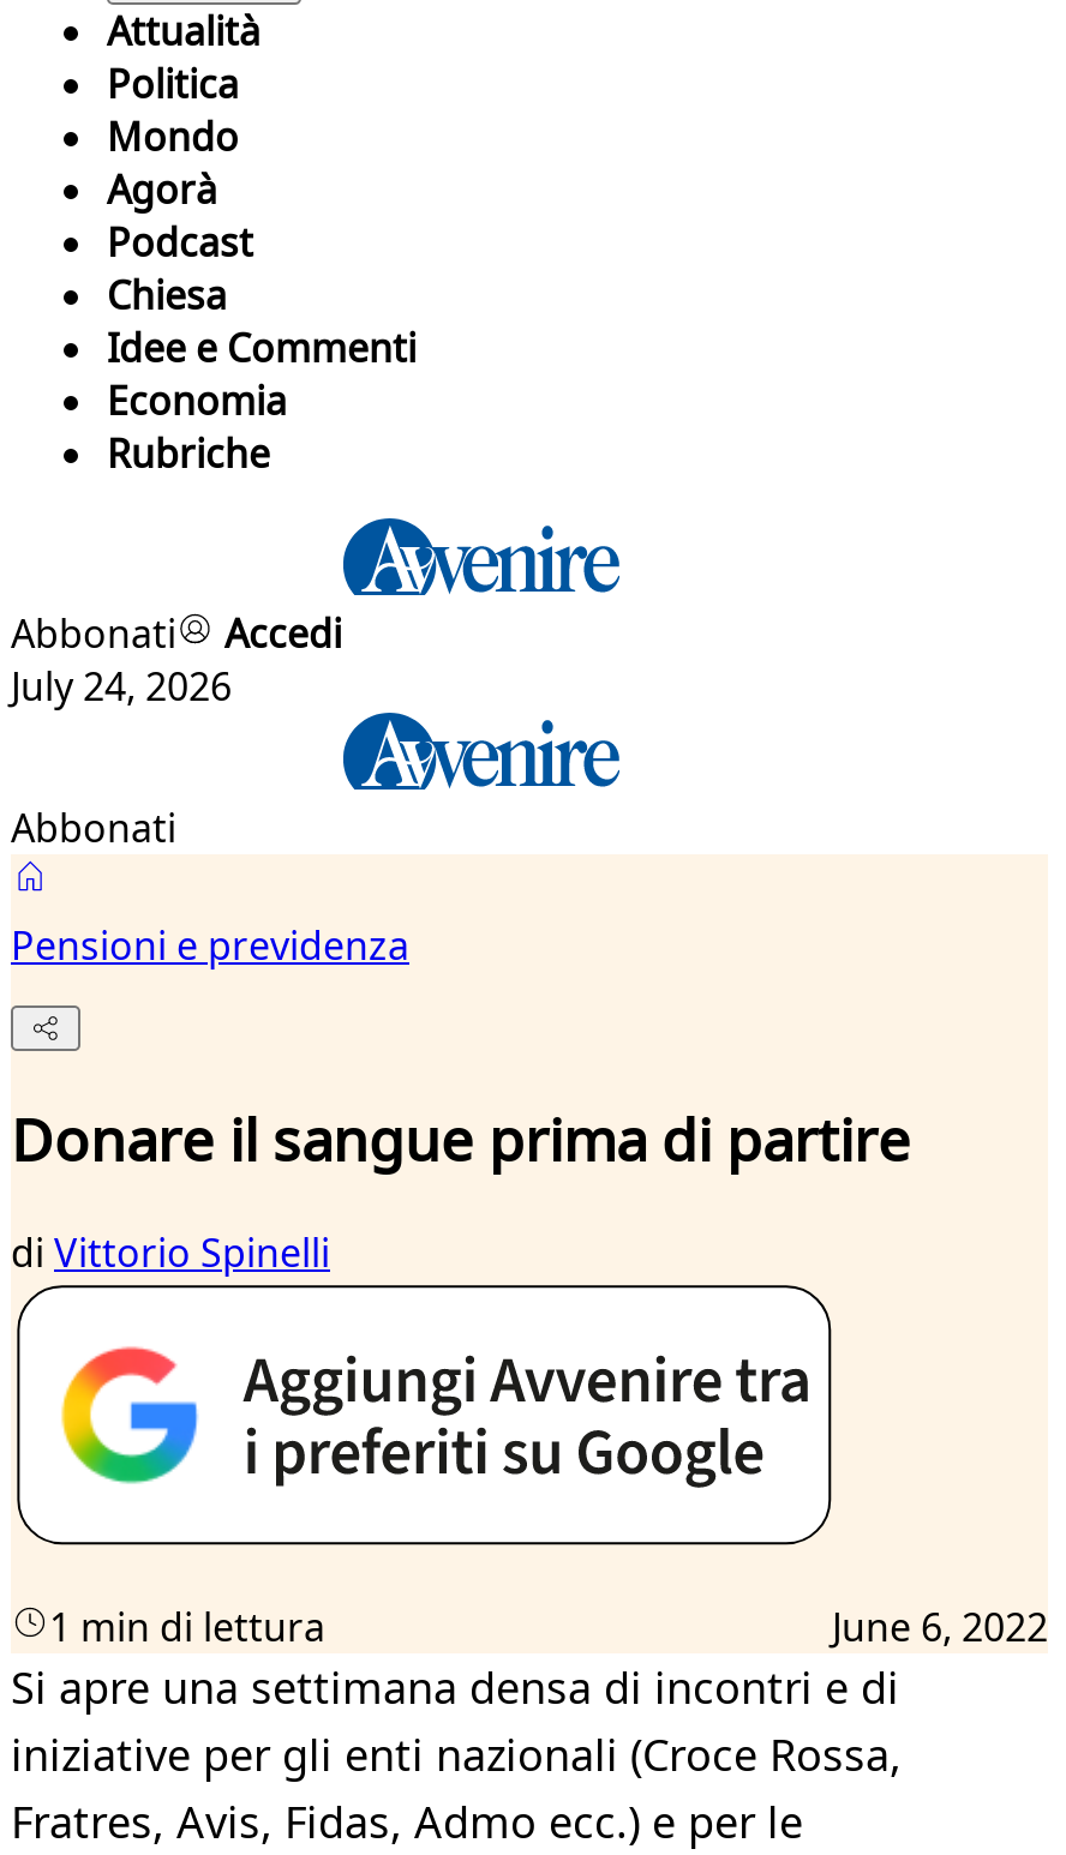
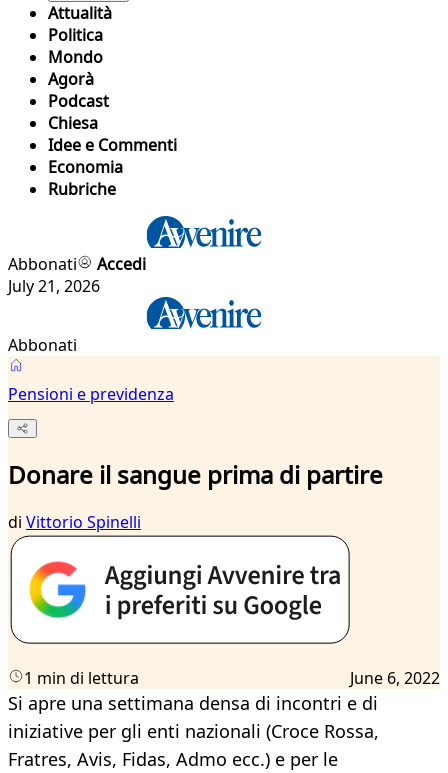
[11,660,232,713] July 24, 2026 -> [8,275,100,297] July 21, 2026

